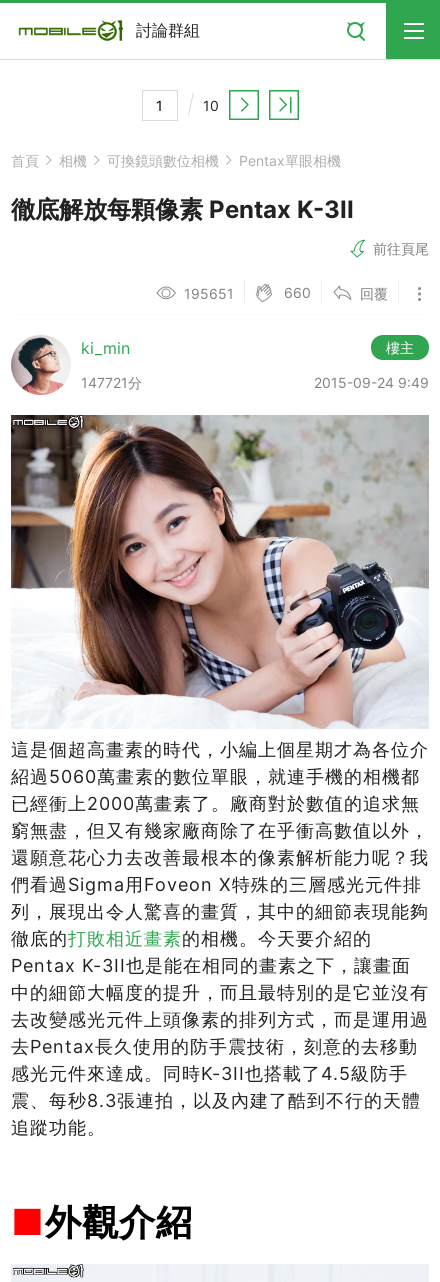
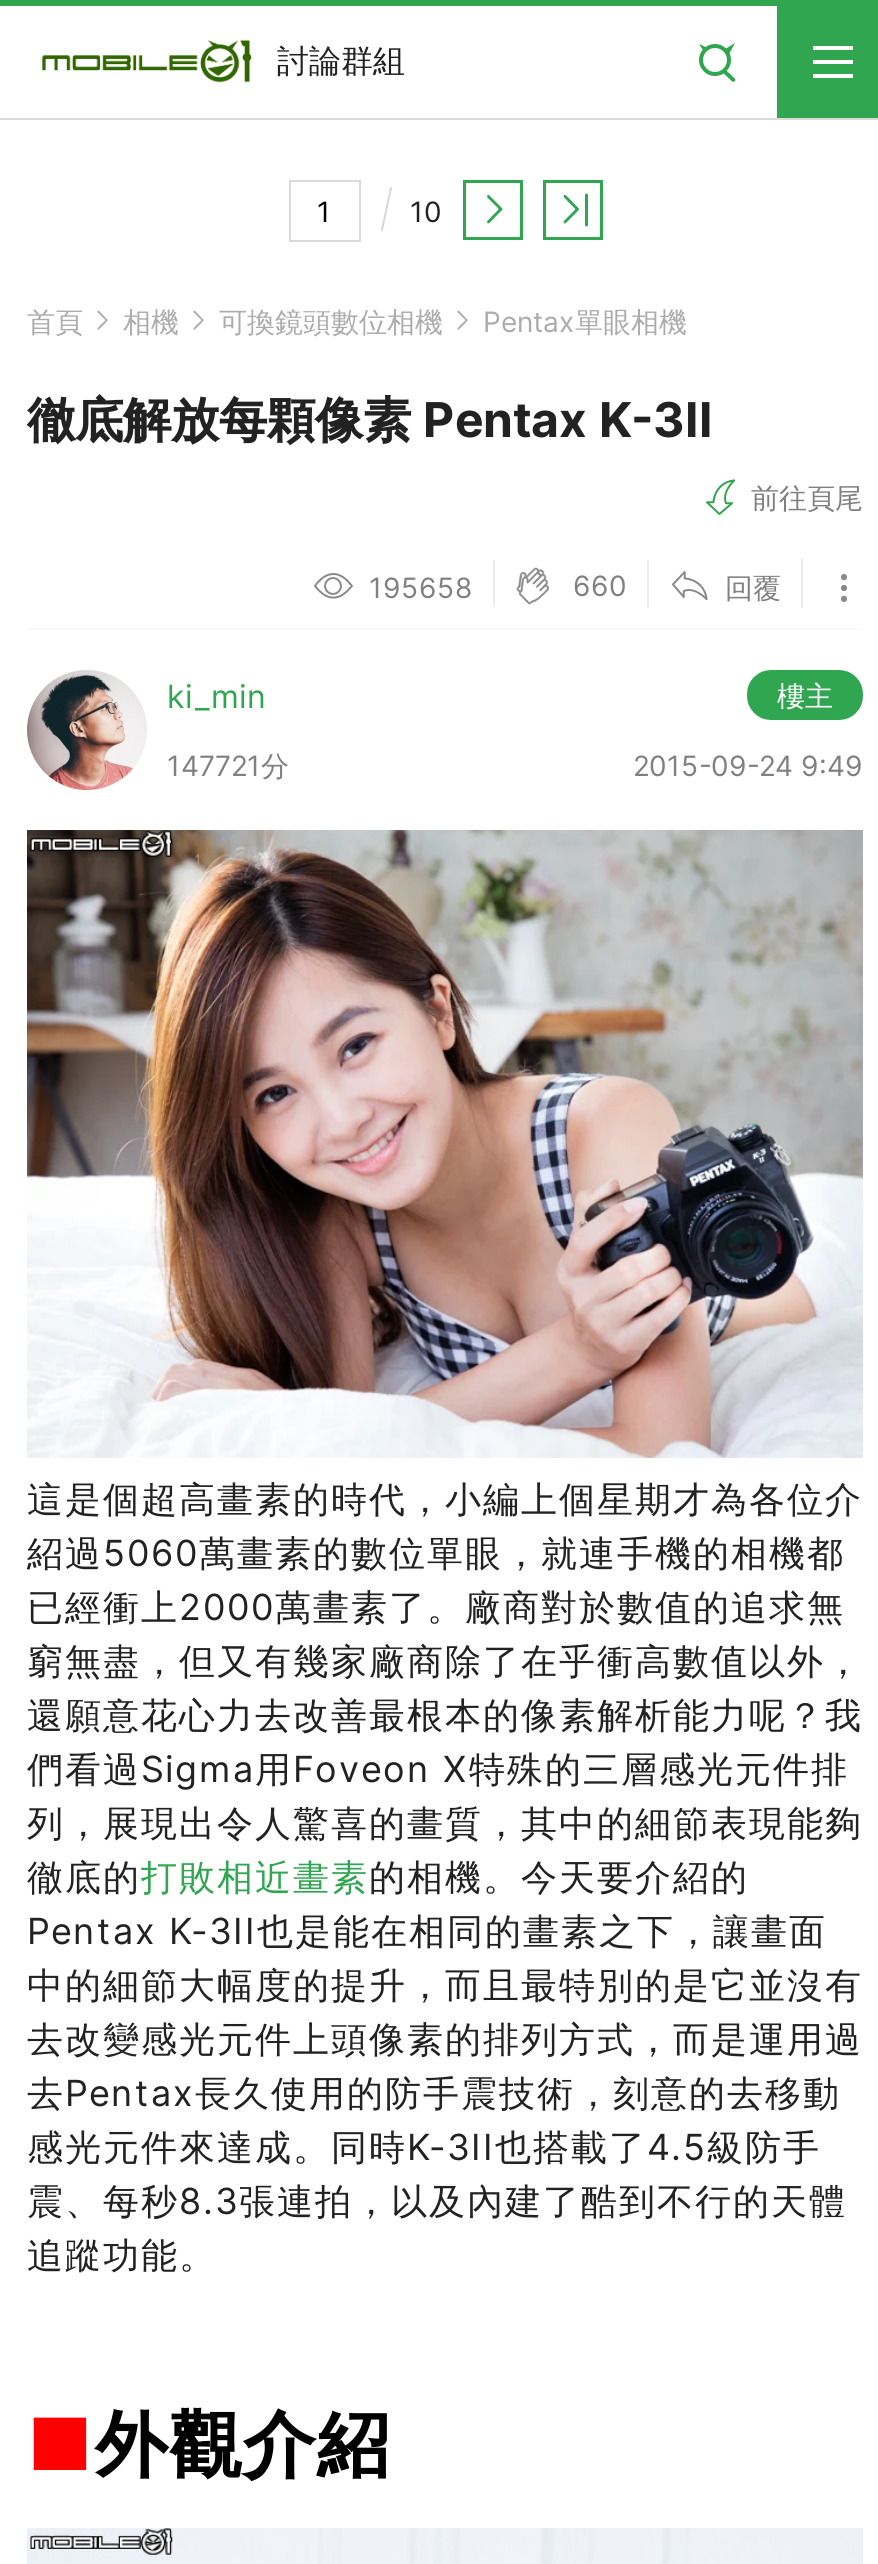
[184,285,234,302] 195651 -> [369,570,473,604] 195658

